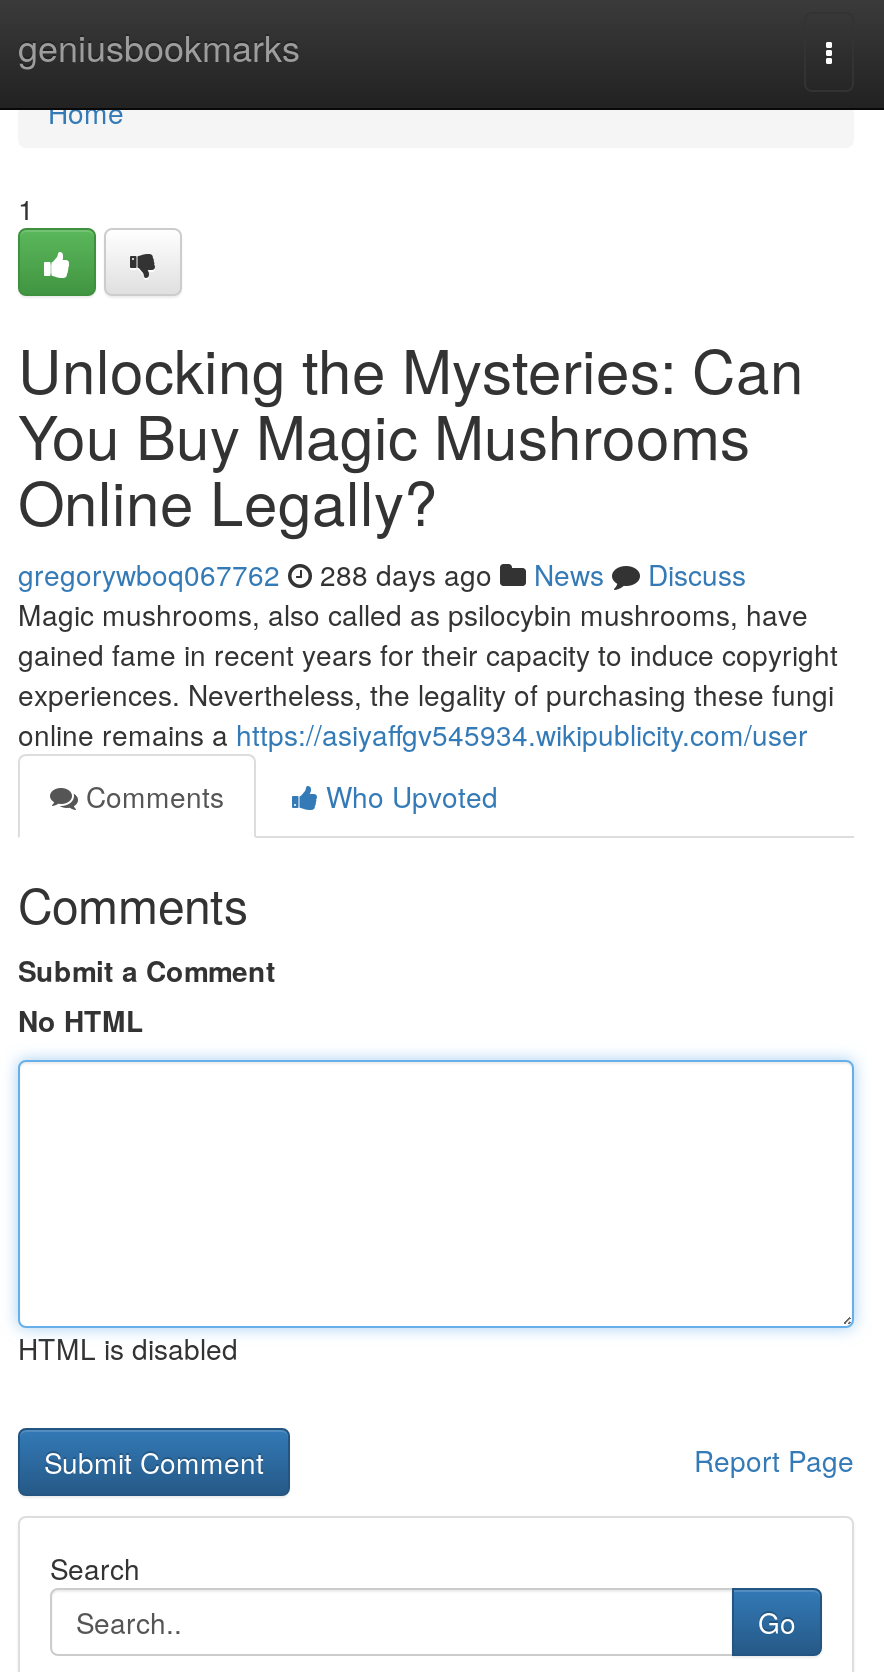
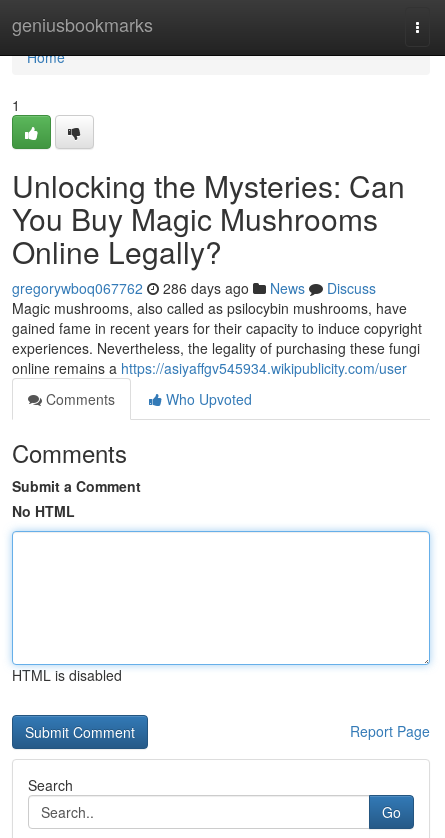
[18,554,746,594] gregorywboq067762 288 days ago News Discuss -> [12,278,376,298] gregorywboq067762 286 days ago News Discuss

